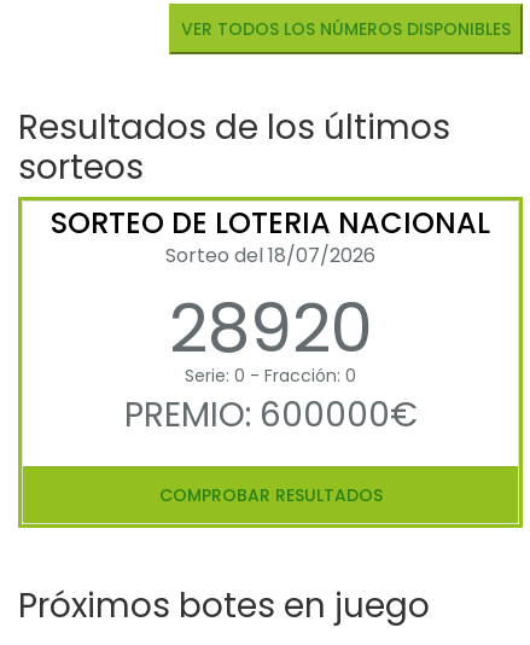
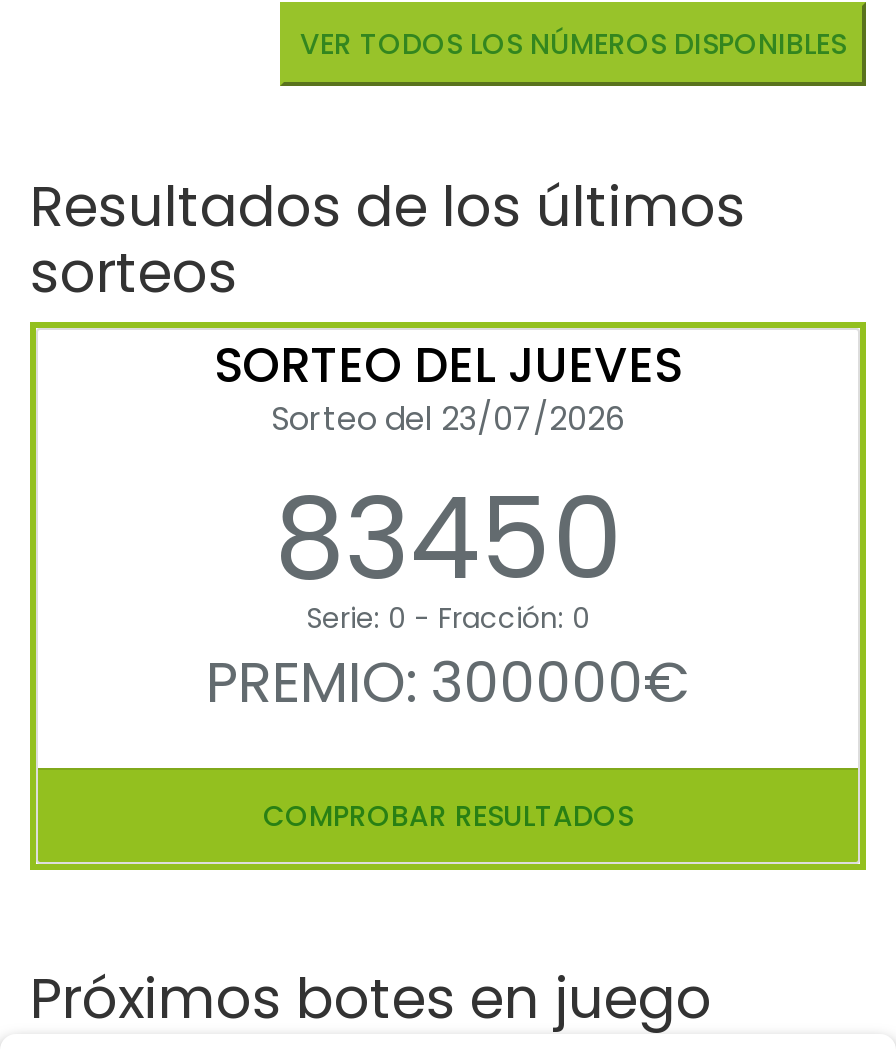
[51,203,490,376] SORTEO DE LOTERIA NACIONAL | Sorteo del 18/07/2026 | 28920 -> [214,333,682,619] SORTEO DEL JUEVES | Sorteo del 23/07/2026 | 83450
[124,392,417,439] PREMIO: 600000€ -> [206,645,690,723] PREMIO: 300000€

